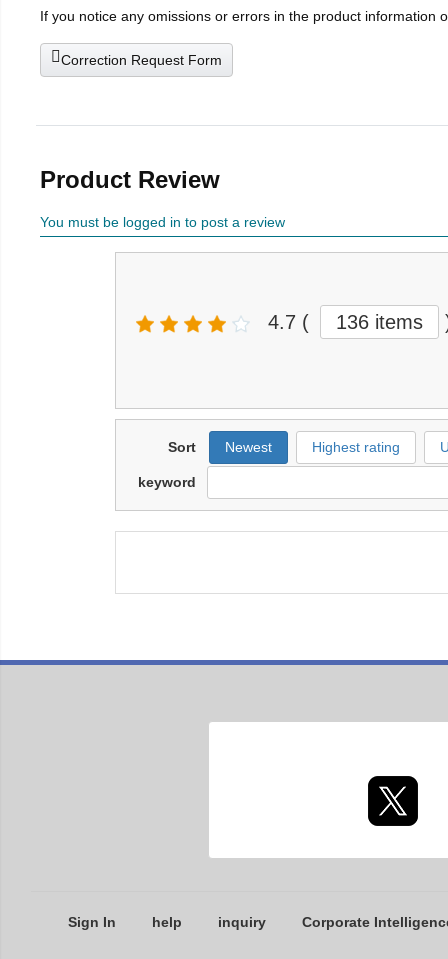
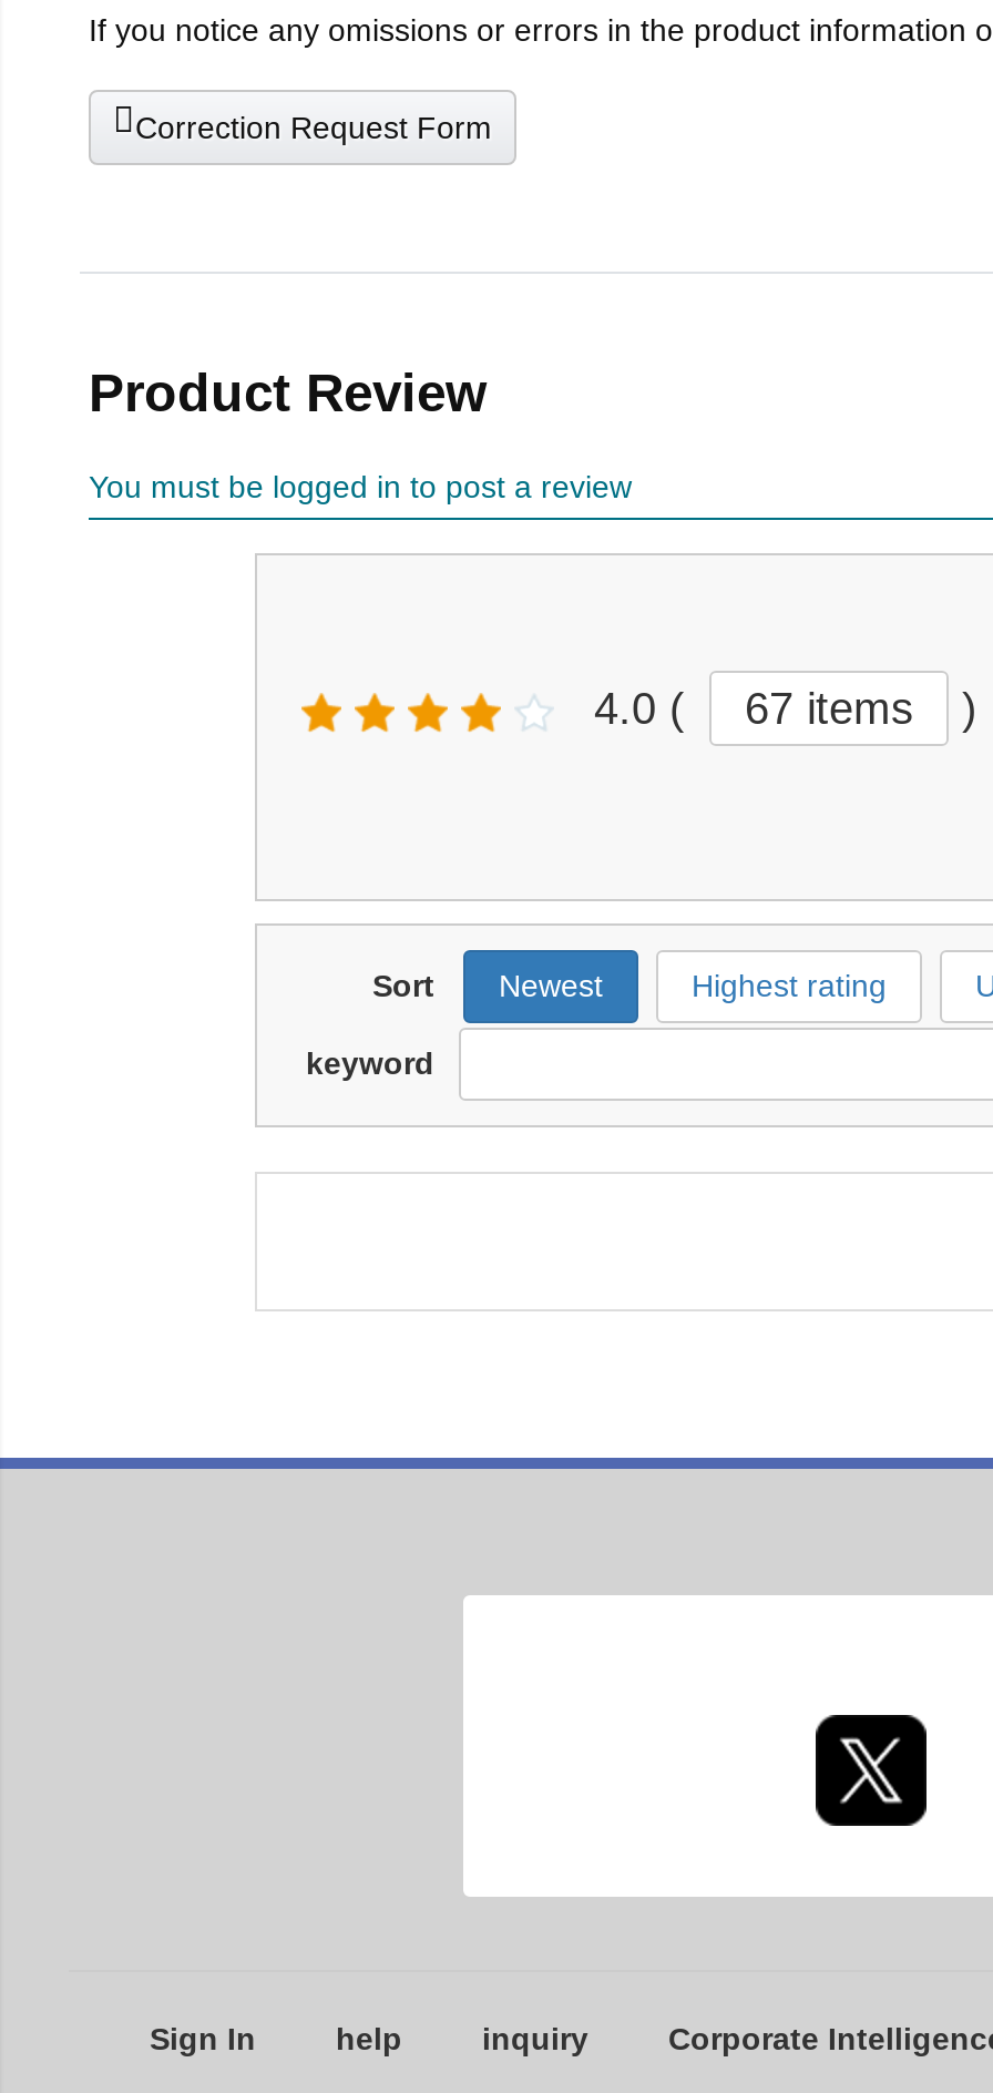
[262,311,315,333] 4.7 ( -> [581,685,698,733] 4.0 (
[336,311,423,333] 136 items -> [745,685,913,733] 67 items

